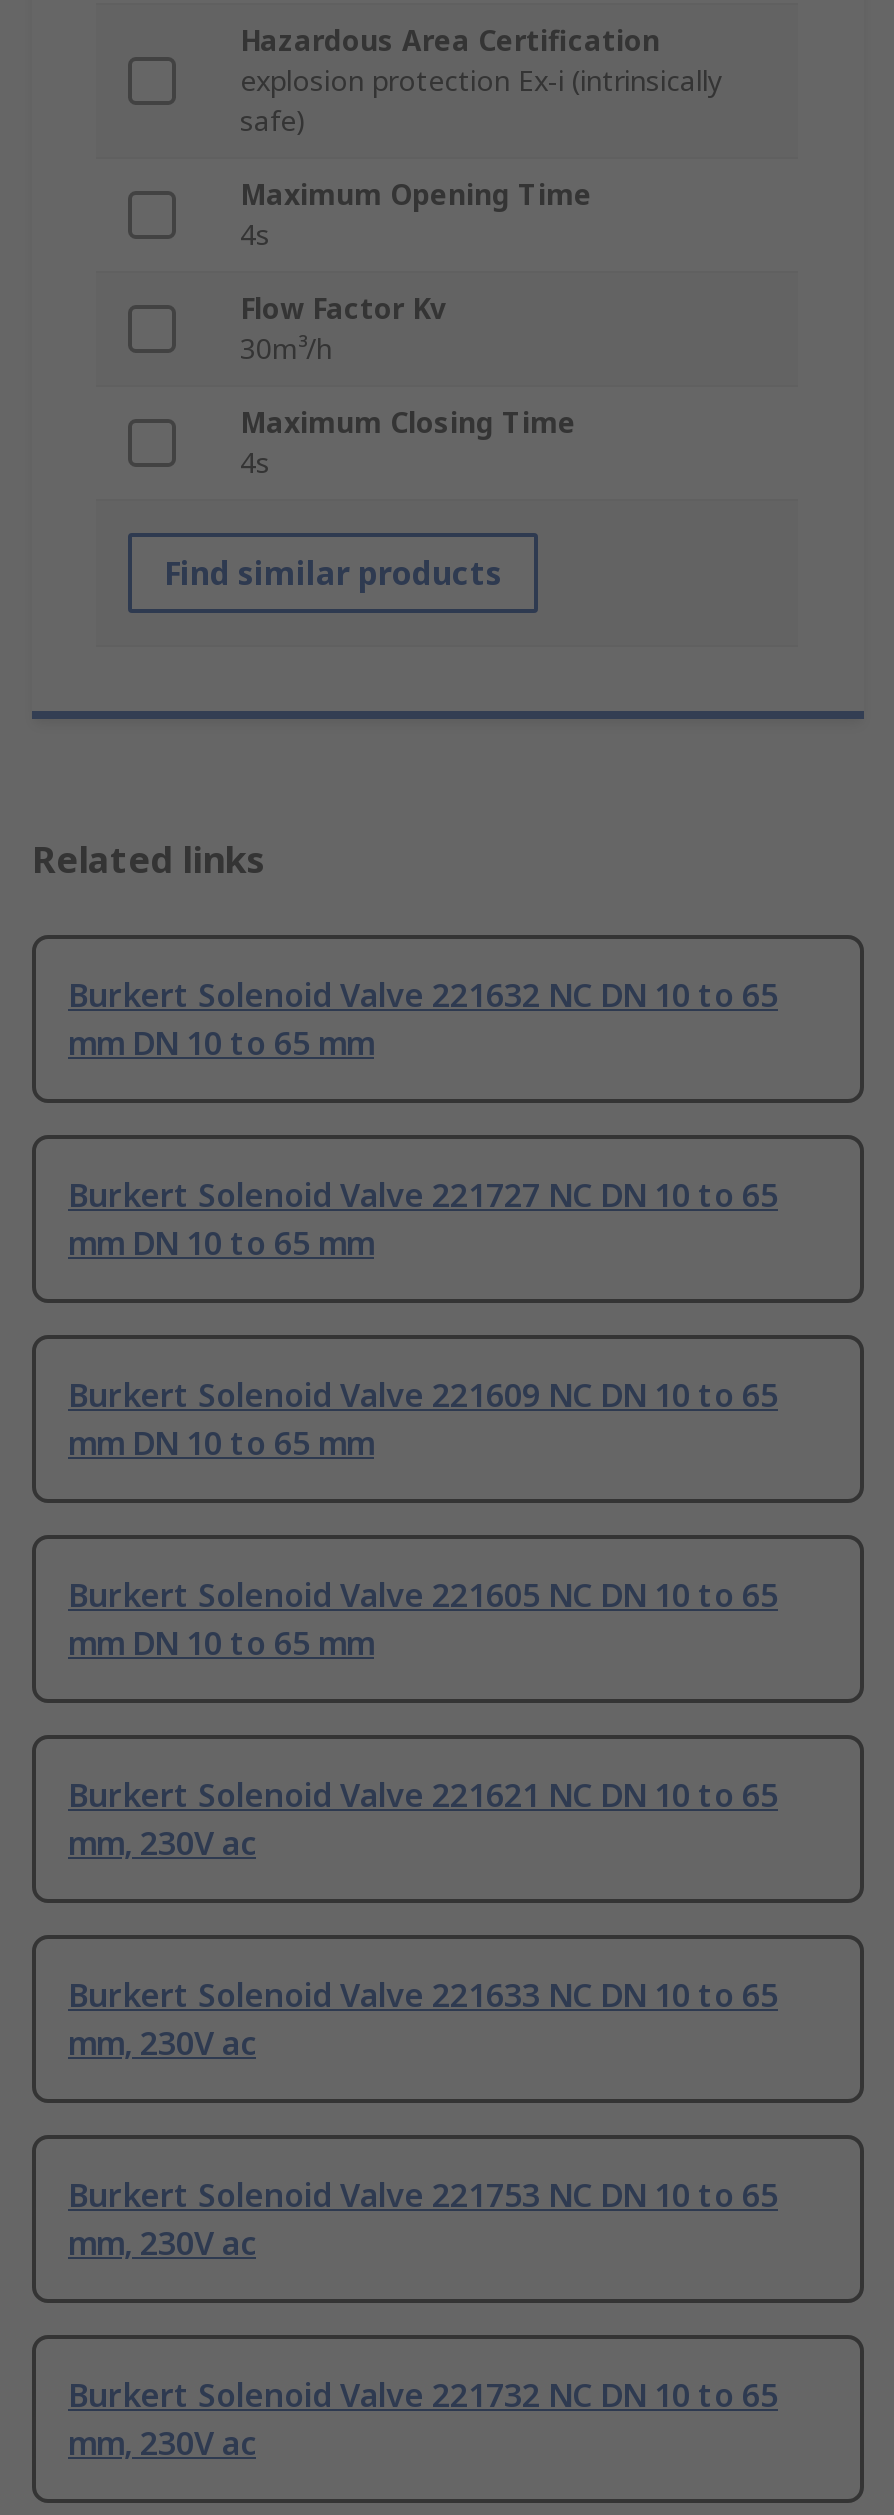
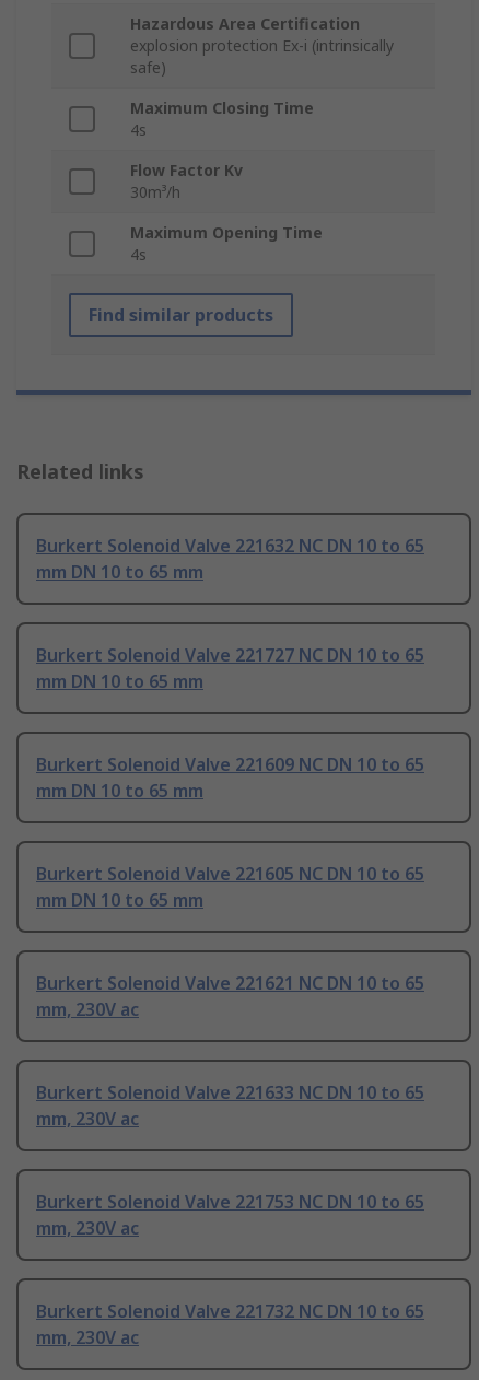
moved [240,176,592,214] -> [130,223,323,243]: Maximum Opening Time
moved [240,404,576,442] -> [130,98,314,119]: Maximum Closing Time

